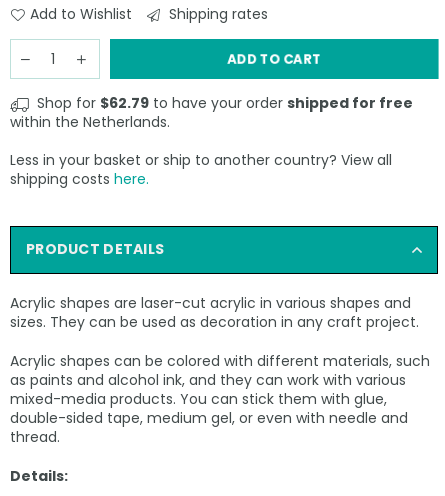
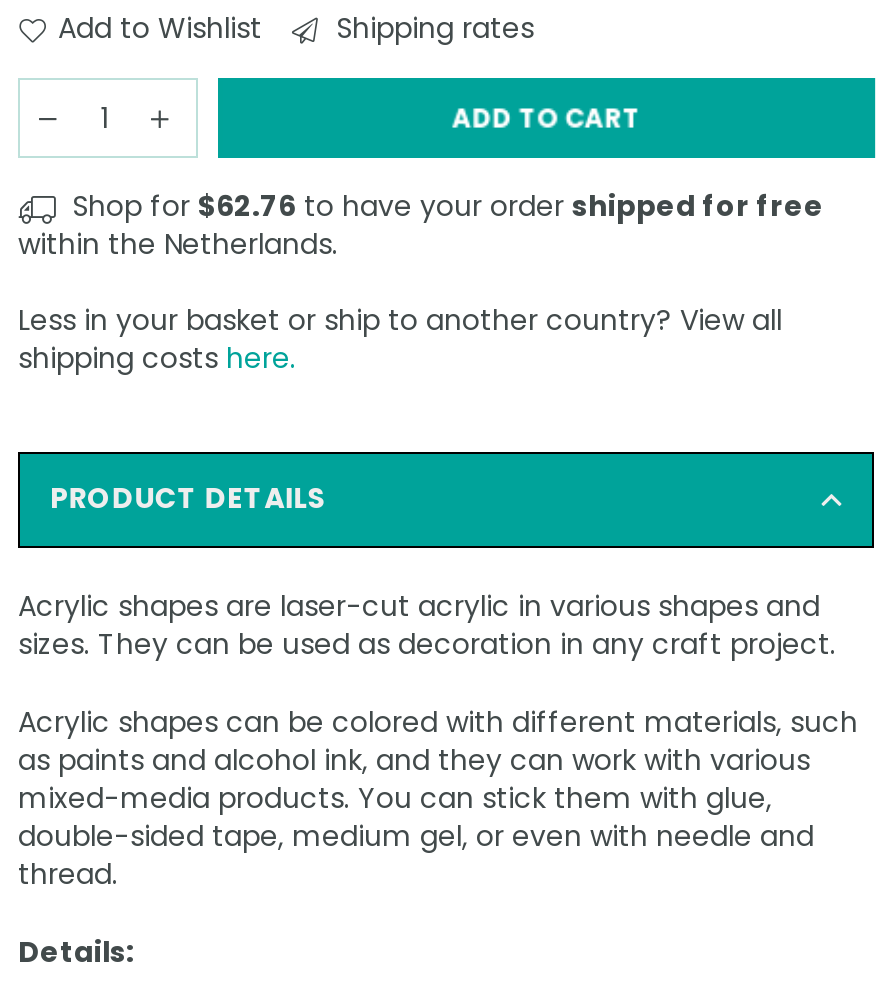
[33,93,413,113] Shop for $62.79 to have your order shipped for free -> [64,186,824,226] Shop for $62.76 to have your order shipped for free

